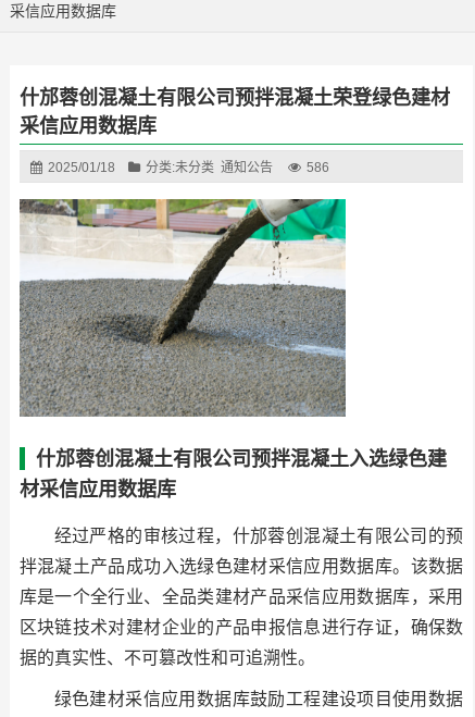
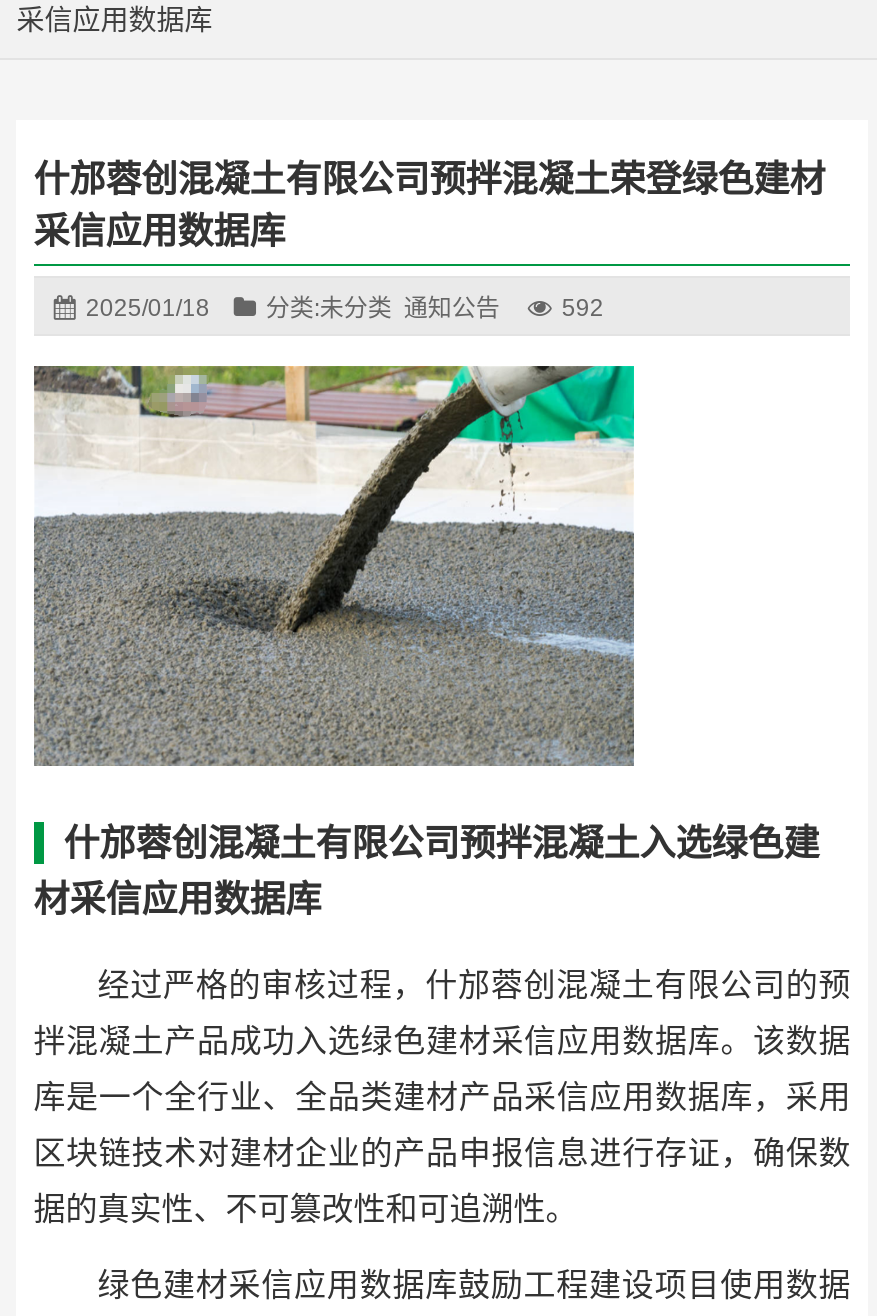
[306,160,329,175] 586 -> [562,295,604,323] 592

